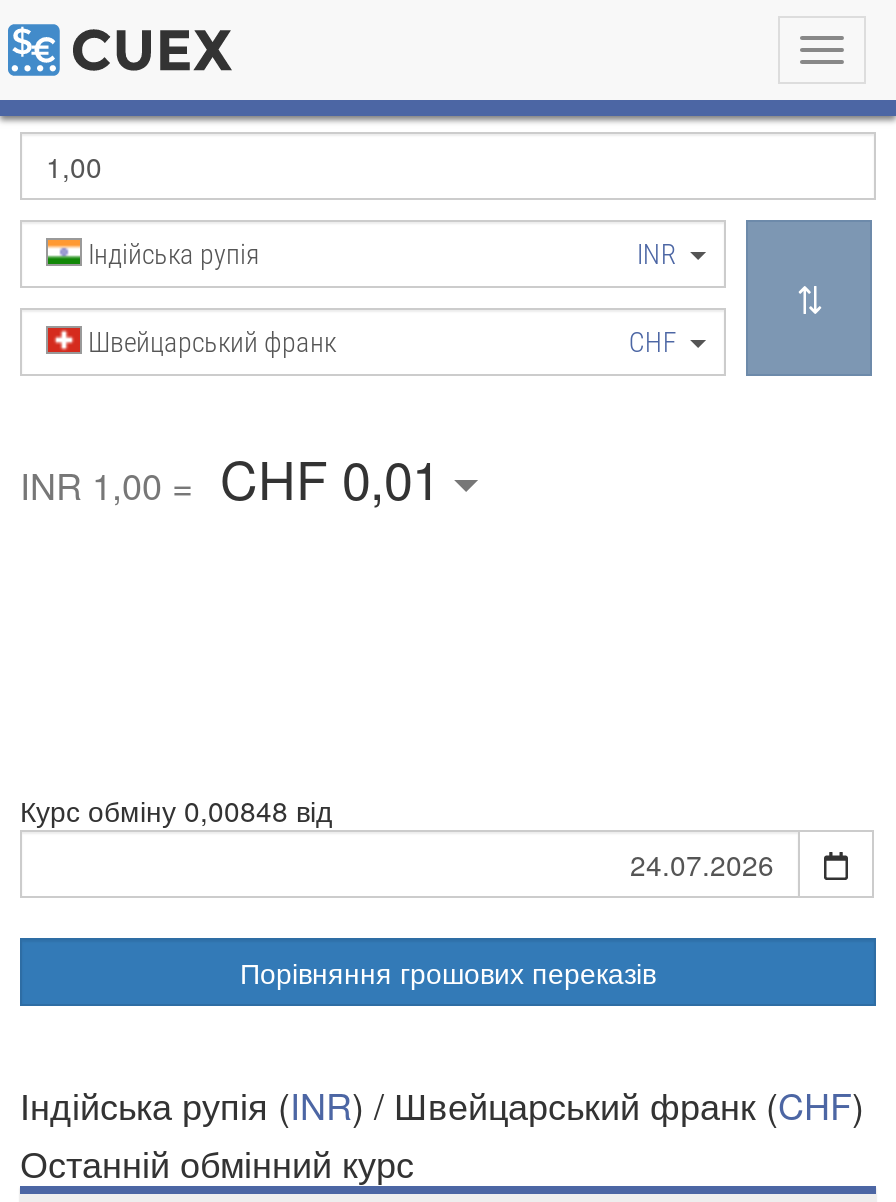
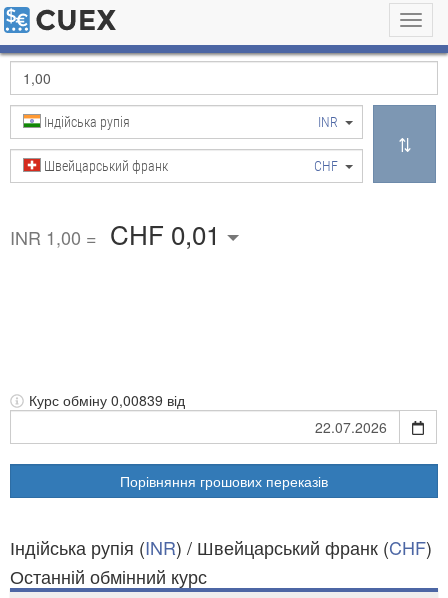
[20,790,332,830] Курс обміну 0,00848 від -> [29,390,185,410] Курс обміну 0,00839 від

